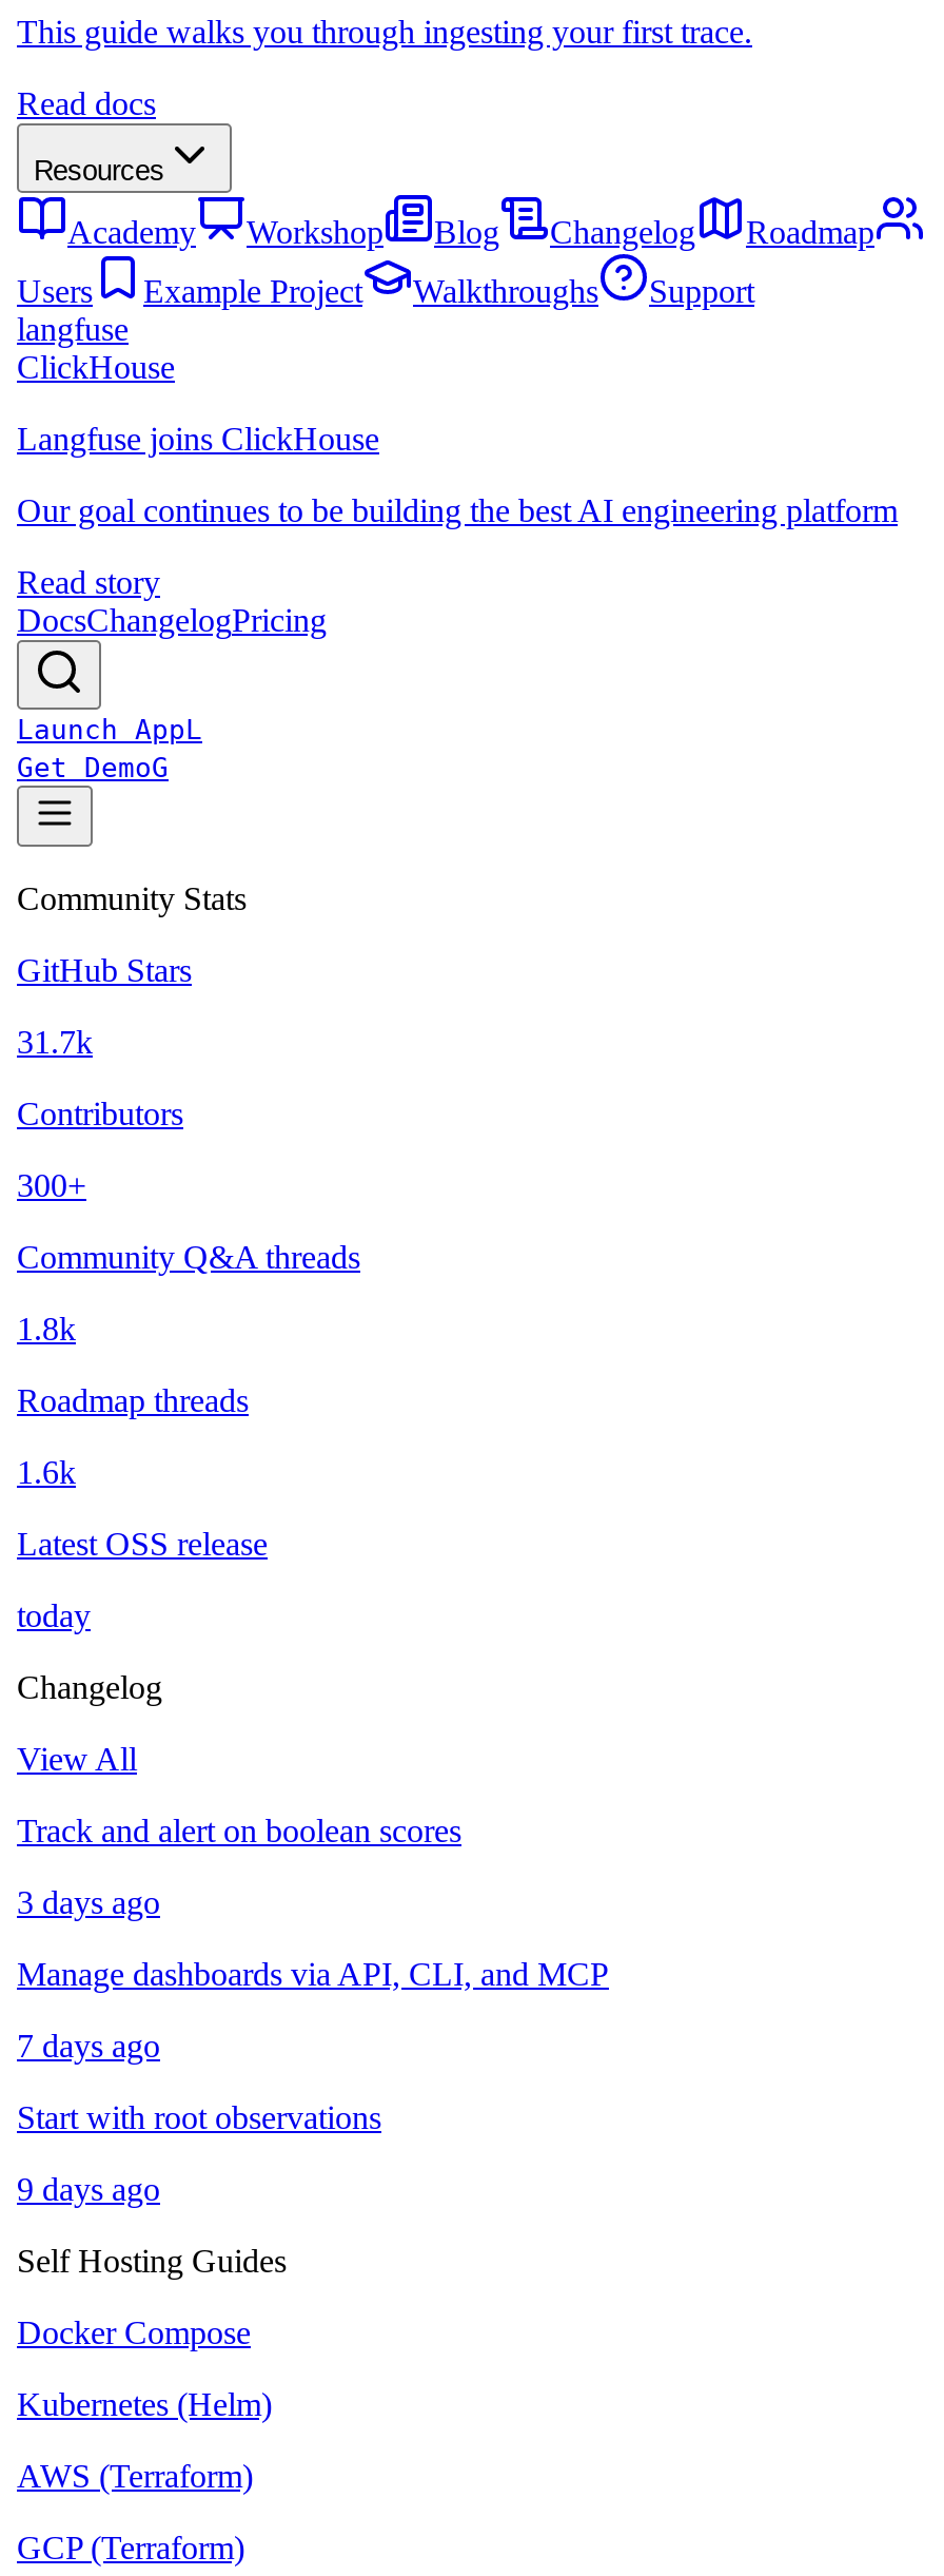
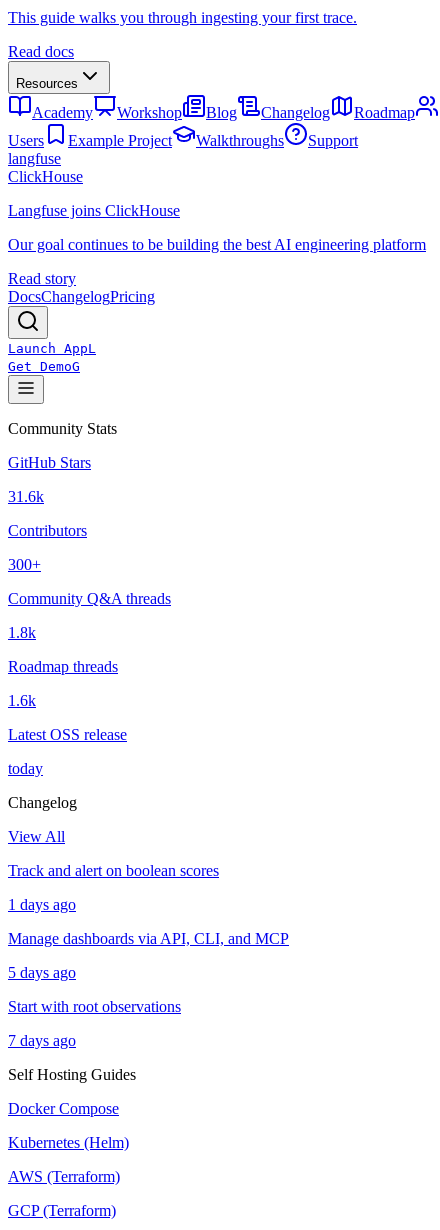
[17,1024,93,1060] 31.7k -> [8,488,44,505] 31.6k
[17,1884,160,1920] 3 days ago -> [8,896,76,913] 1 days ago
[17,2028,160,2064] 7 days ago -> [8,964,76,981] 5 days ago
[17,2171,160,2207] 9 days ago -> [8,1032,76,1049] 7 days ago

